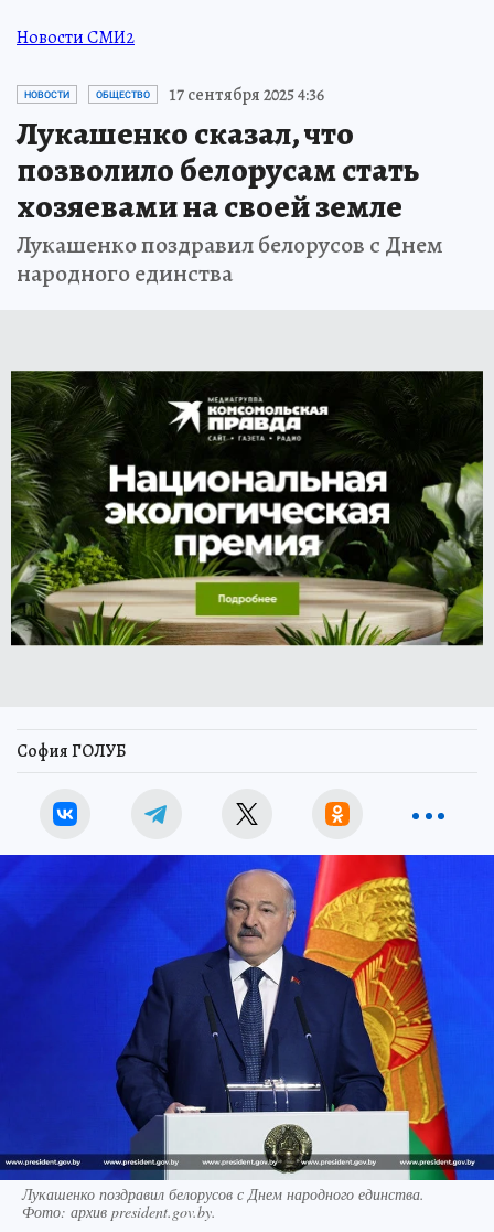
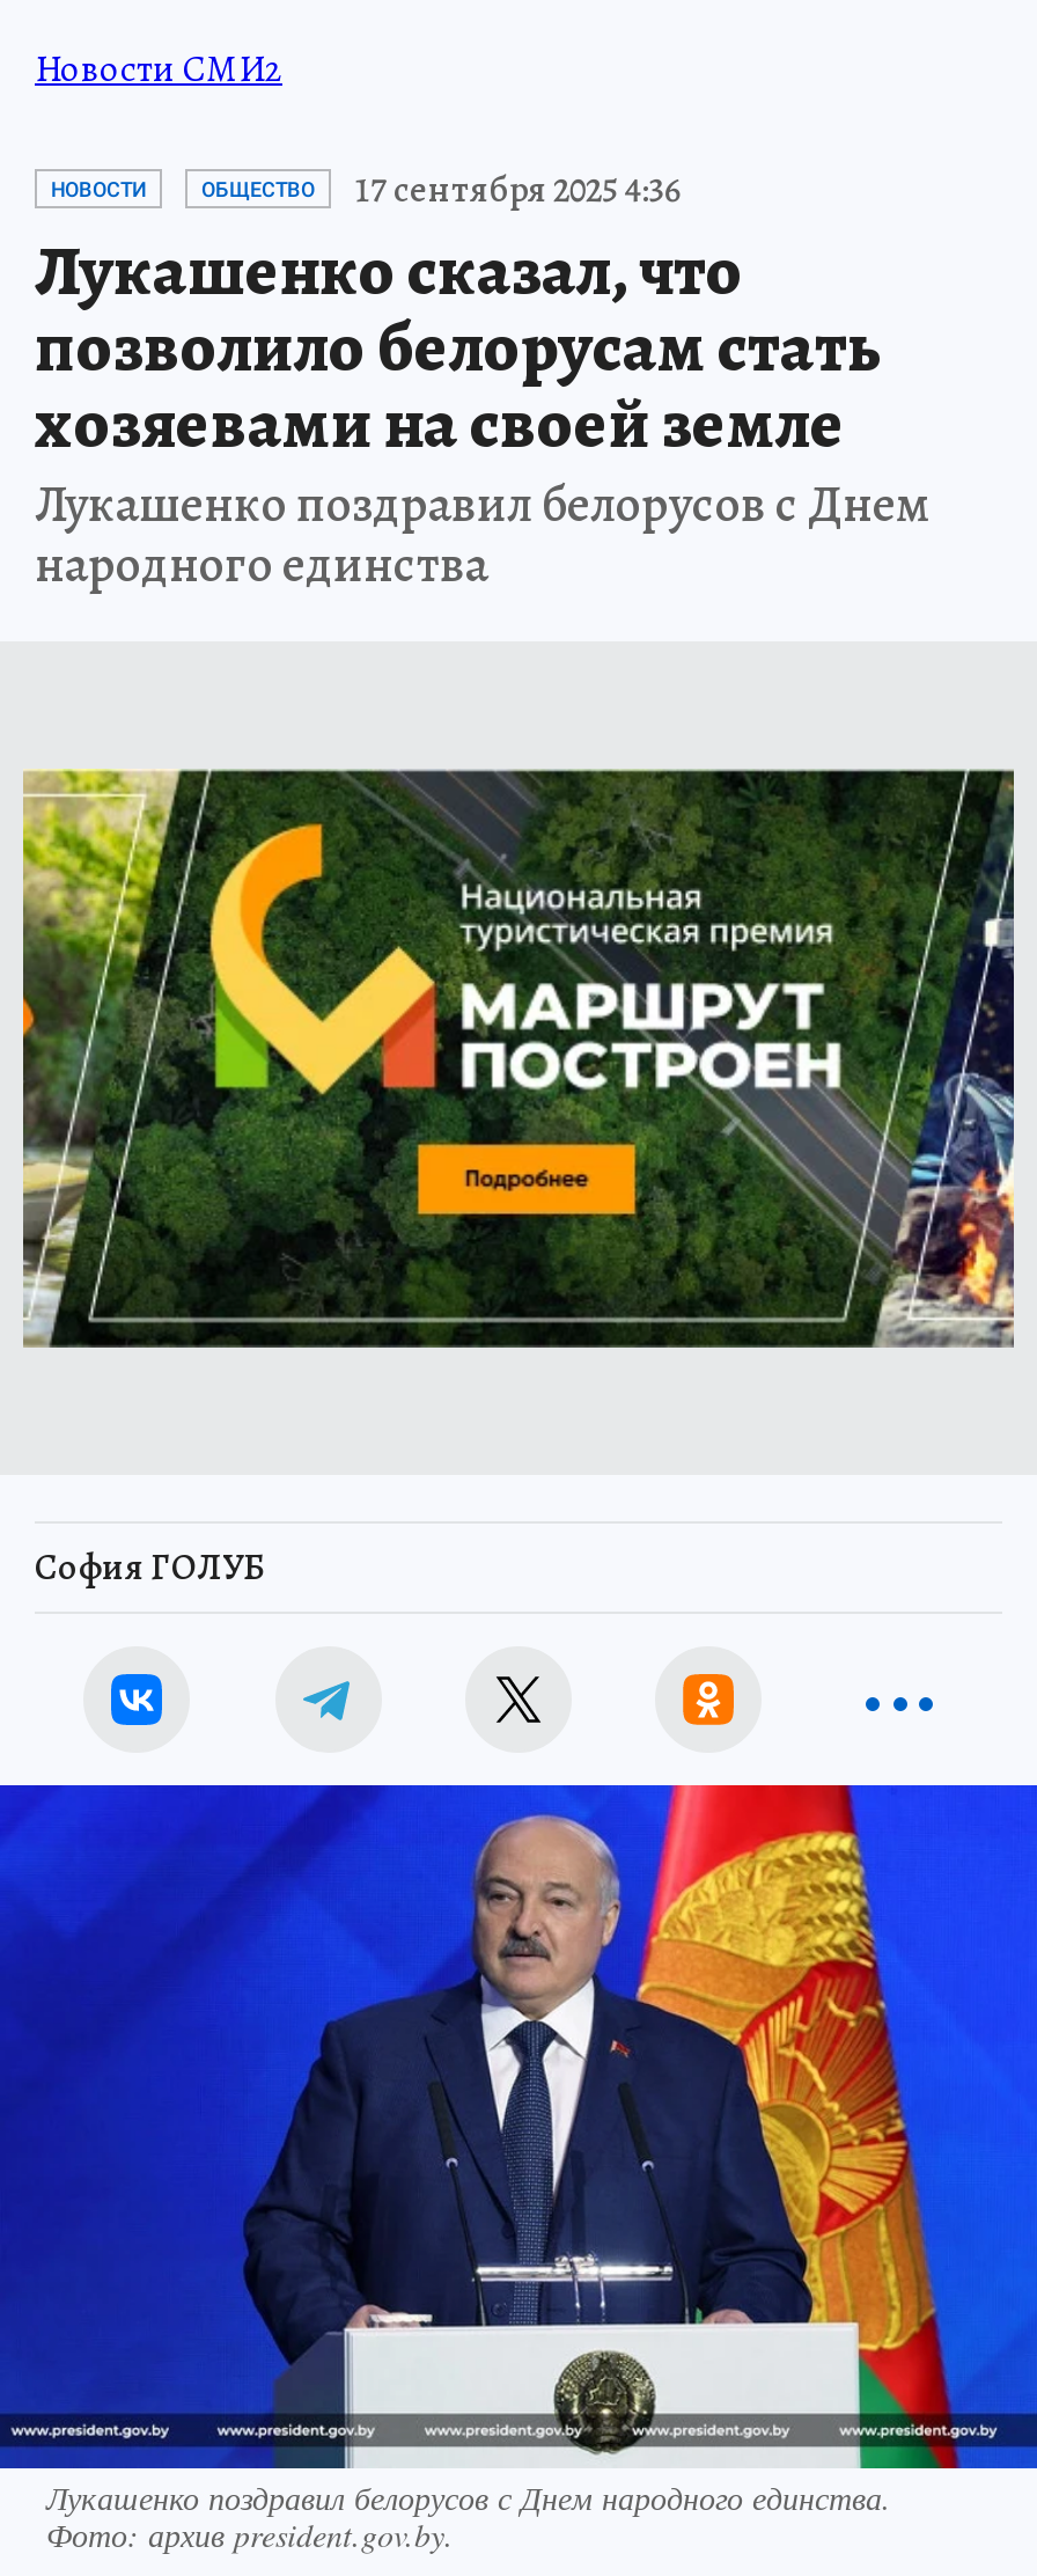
[10,369,484,646] [image] -> [21,769,1016,1350] [image]

